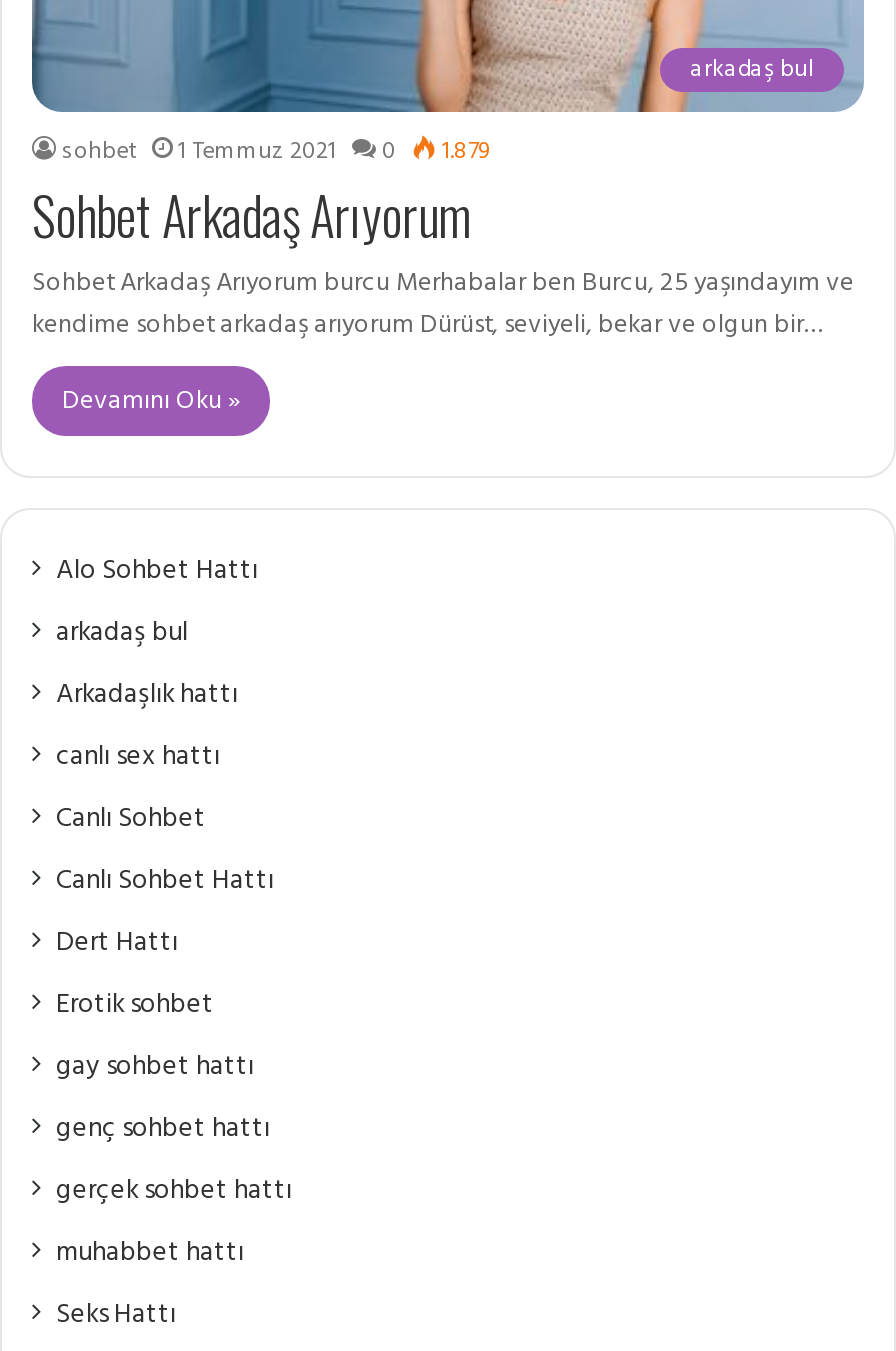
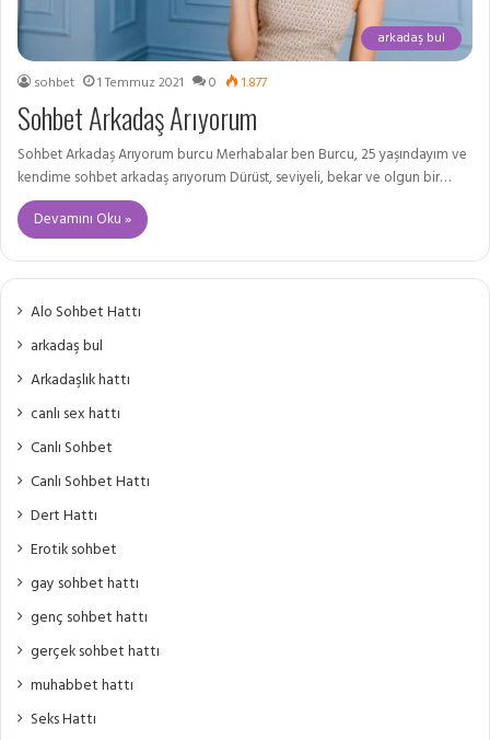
[62,132,488,172] sohbet 1 Temmuz 2021 0 1.879 -> [34,72,267,94] sohbet 1 Temmuz 2021 0 1.877

